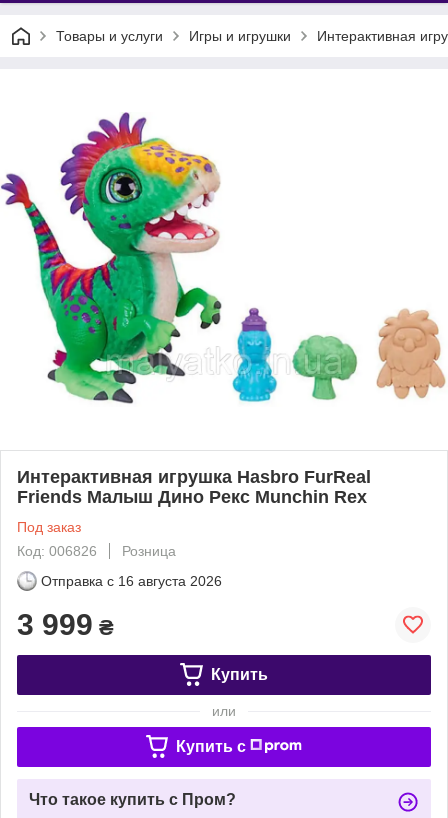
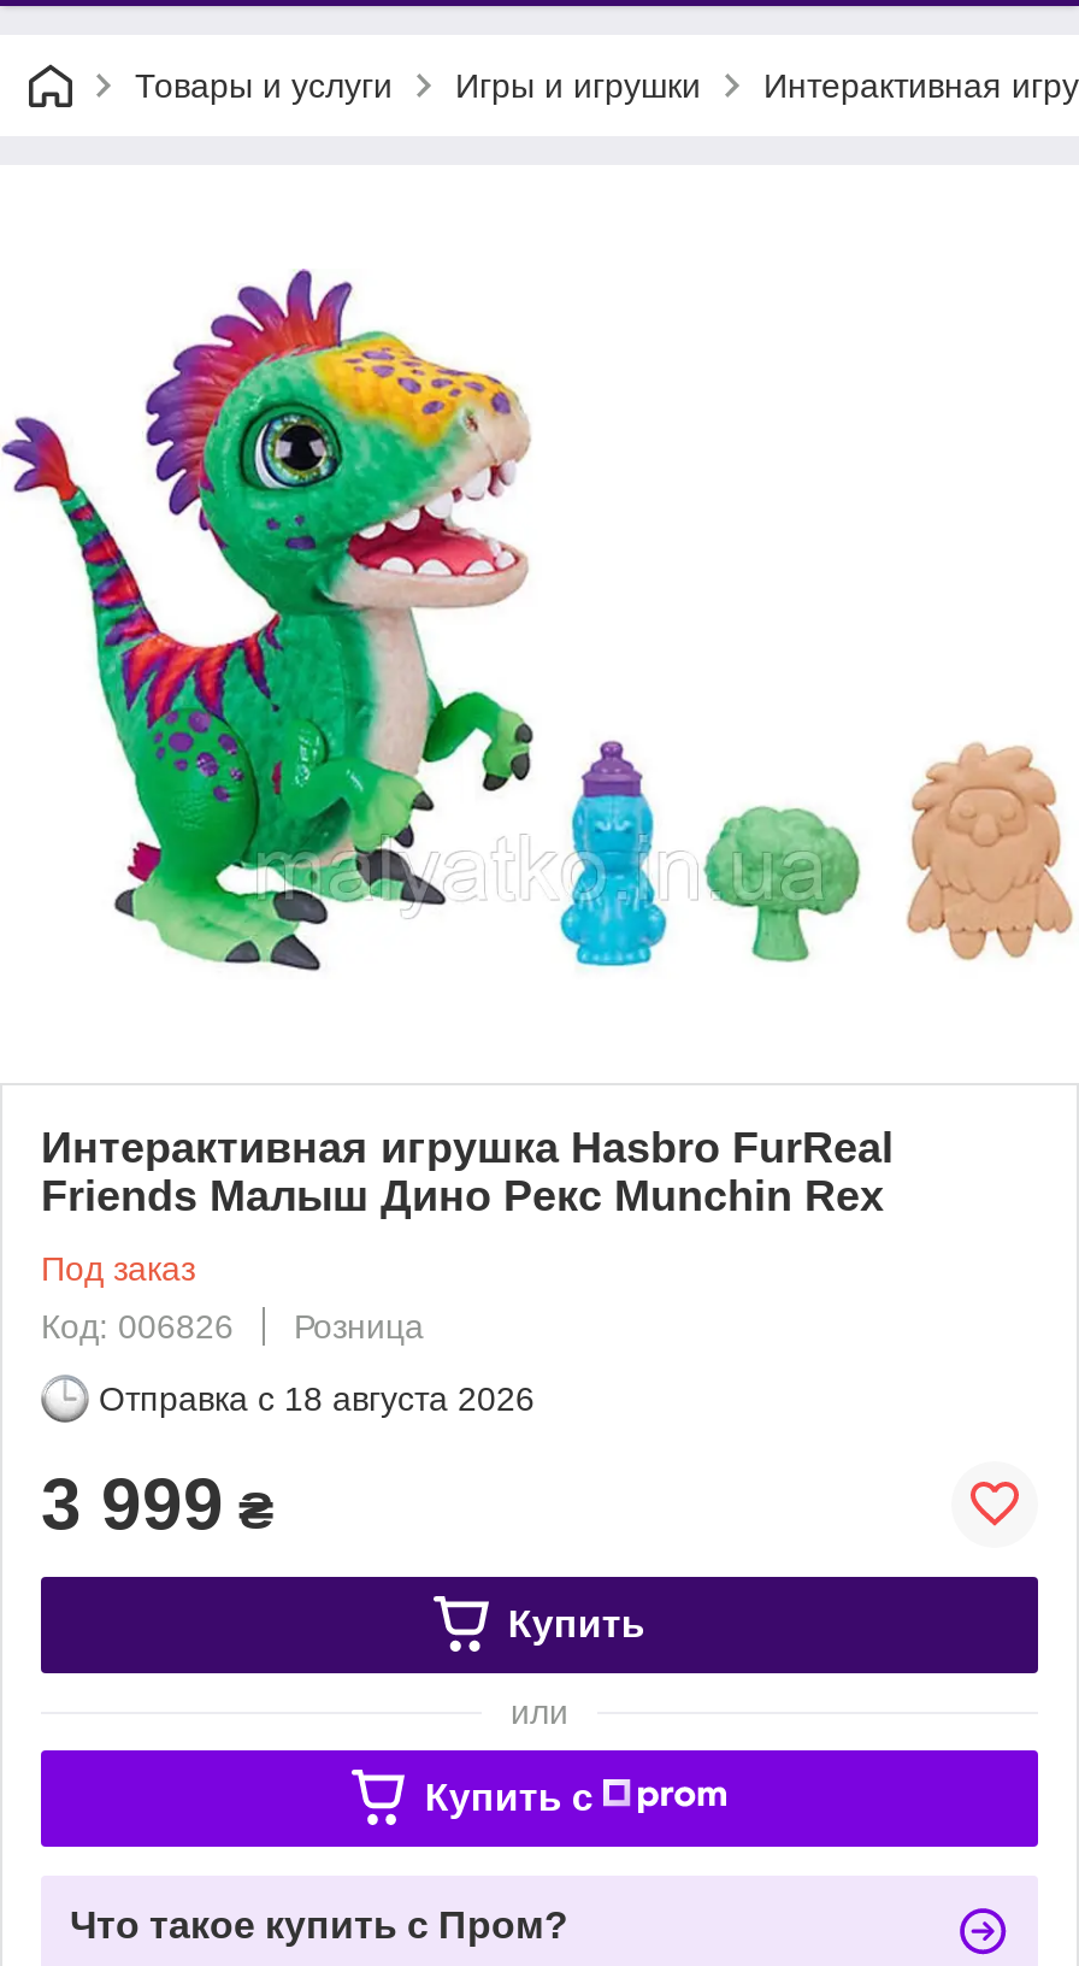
[41,573,222,589] Отправка с 16 августа 2026 -> [99,1379,535,1417] Отправка с 18 августа 2026

